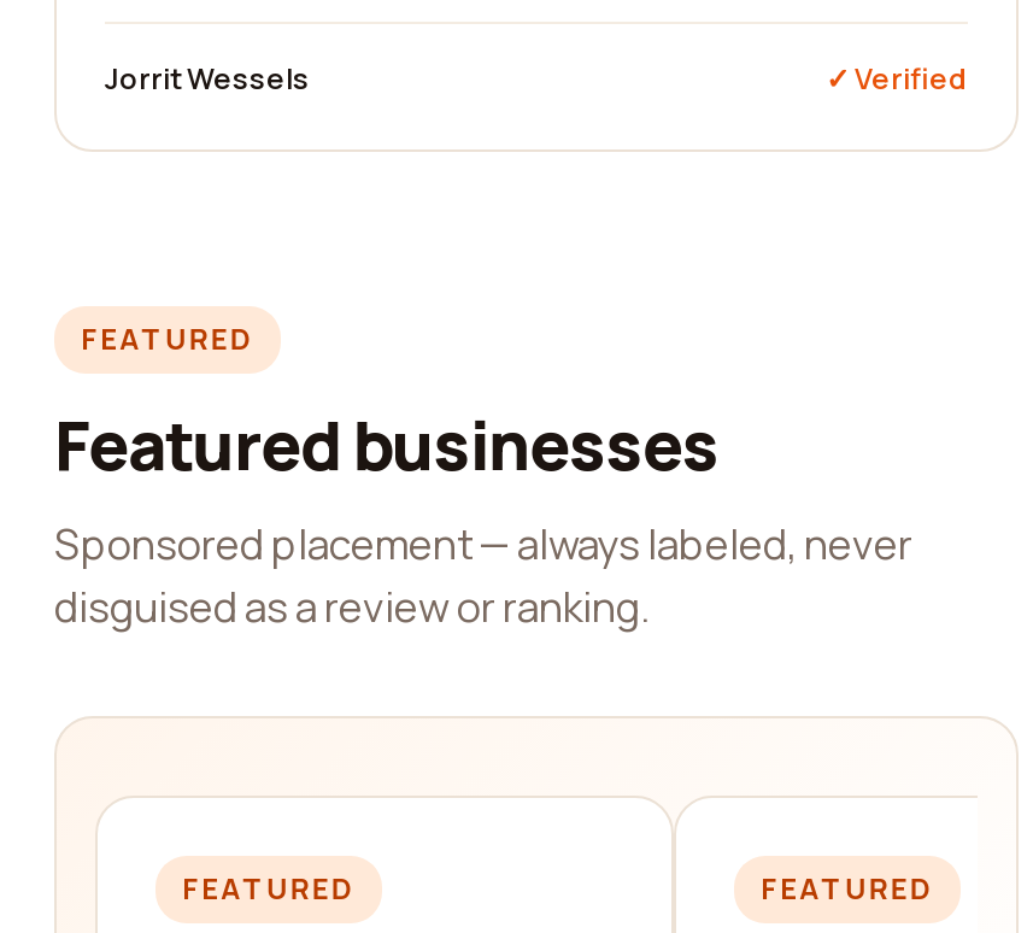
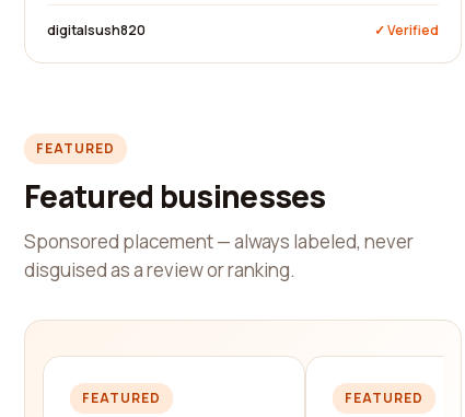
[105,58,310,99] Jorrit Wessels -> [47,21,146,39] digitalsush820

